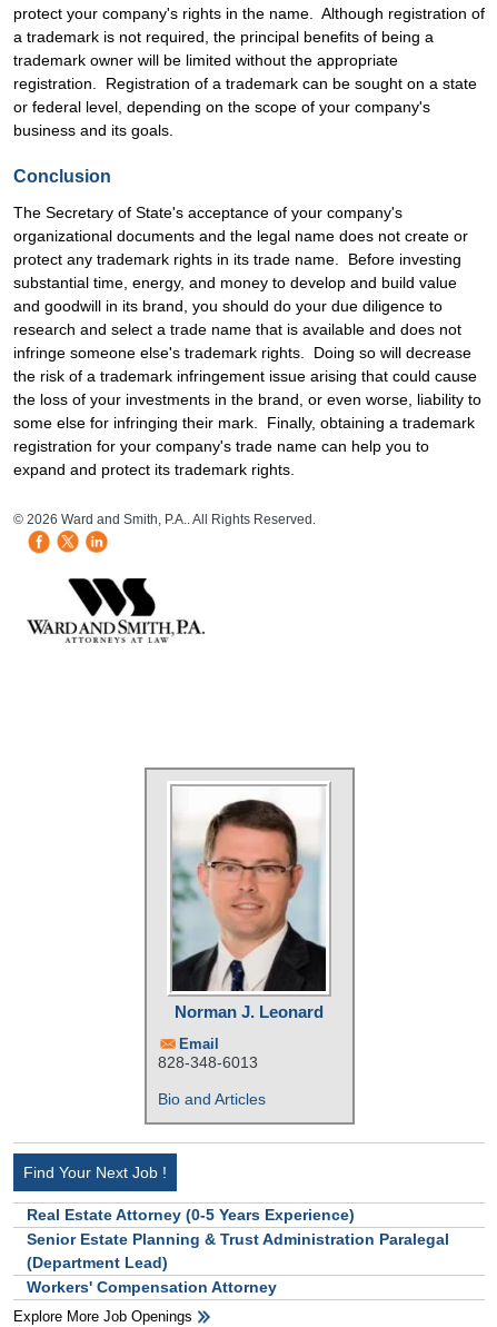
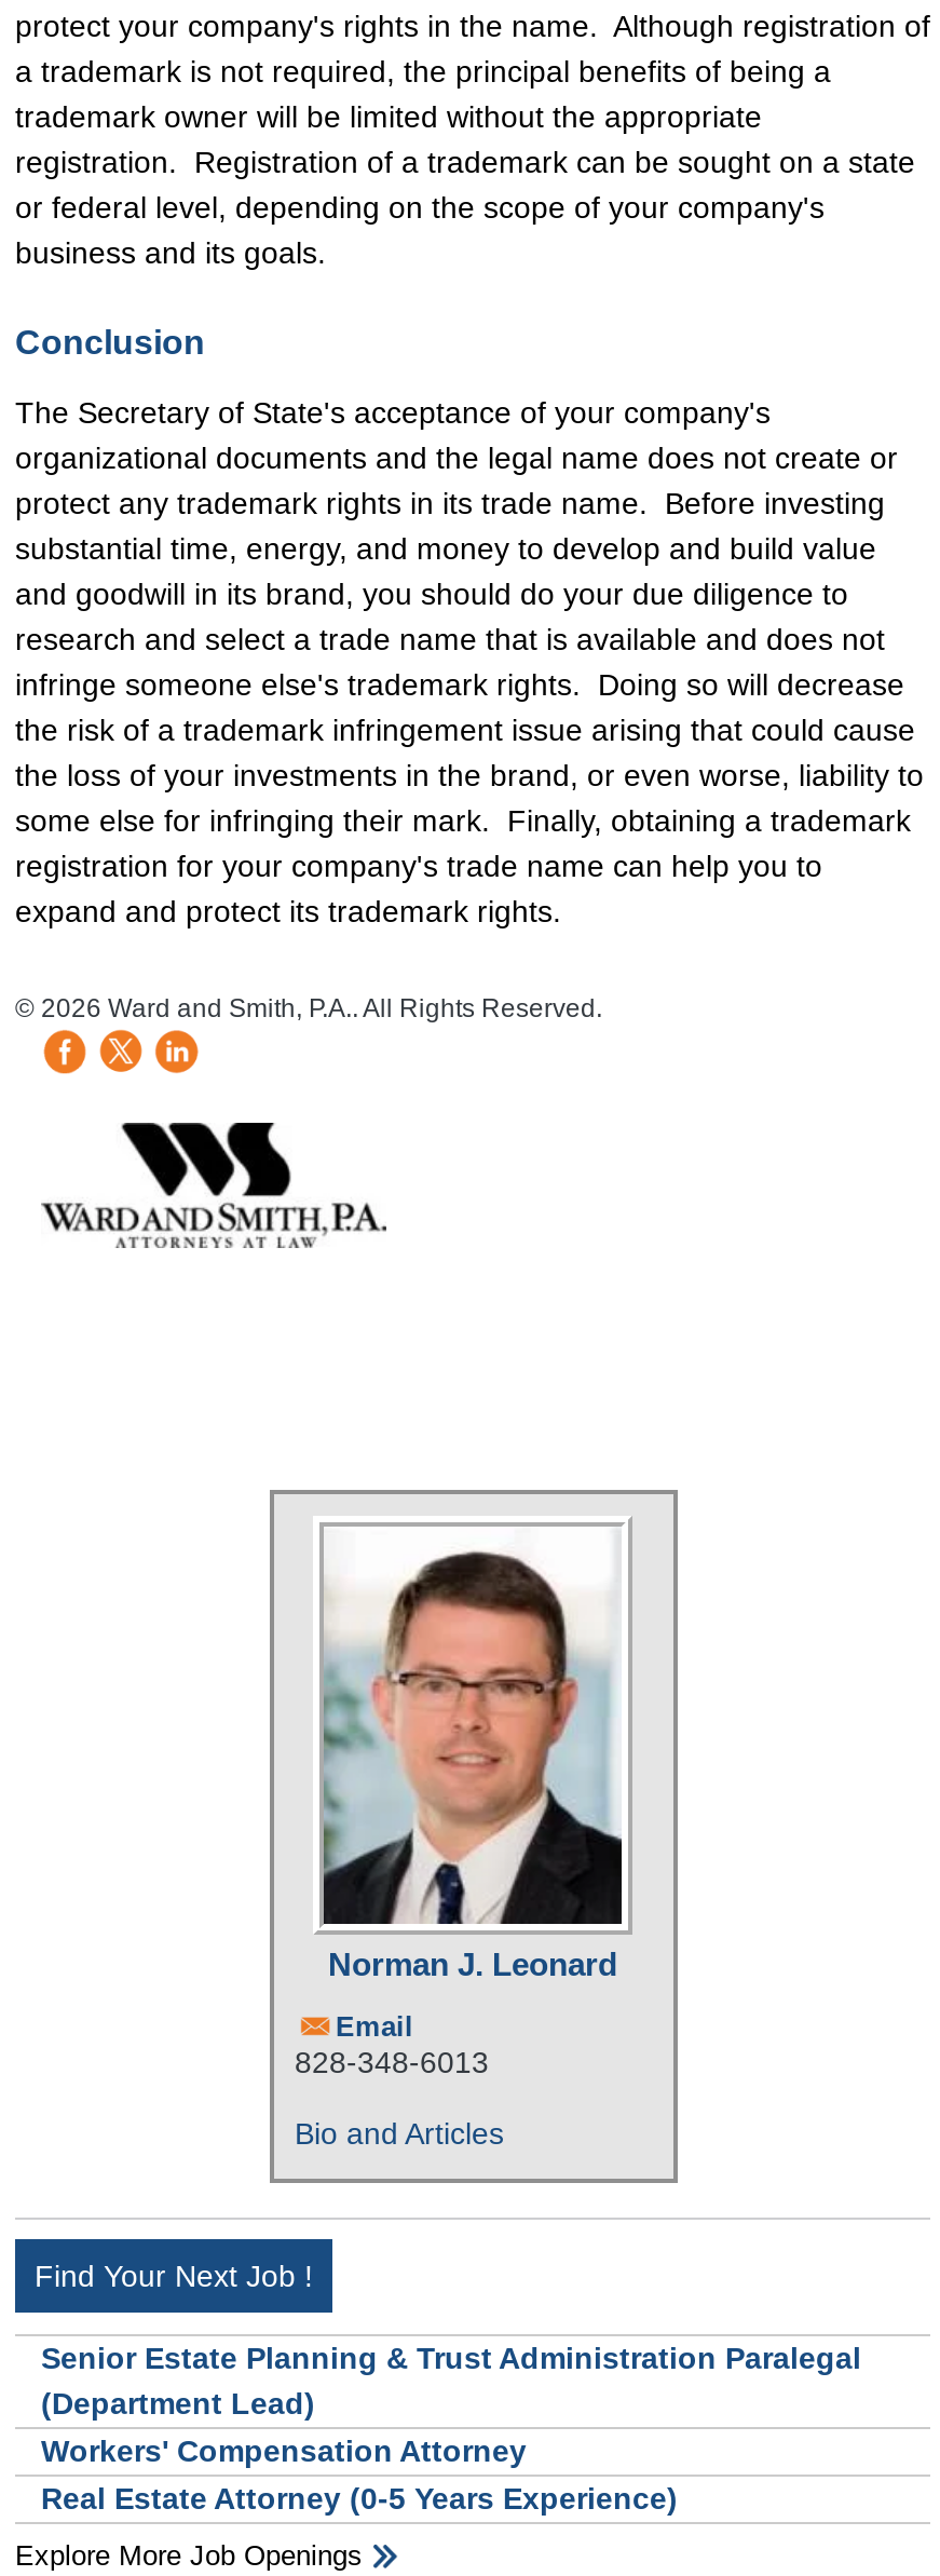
moved [27,1205,355,1223] -> [41,2480,678,2514]: Real Estate Attorney (0-5 Years Experience)
moved [27,1230,449,1295] -> [41,2340,861,2467]: Senior Estate Planning & Trust Administration Paralegal | (Department Lead) | Workers' Compensation Attorney

